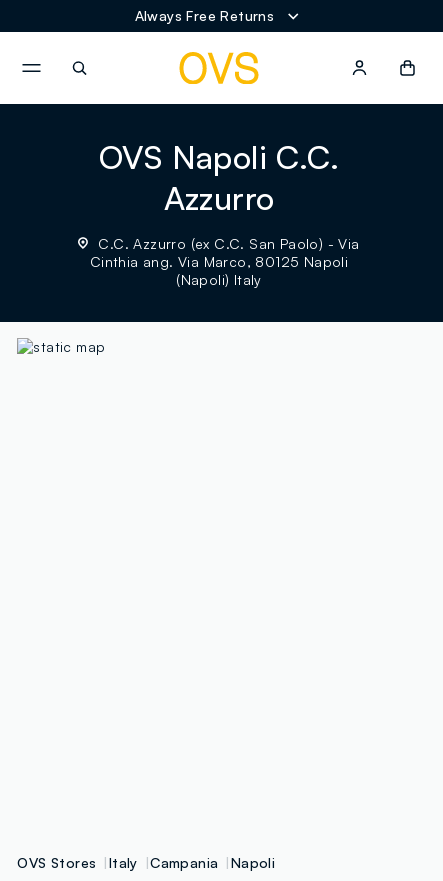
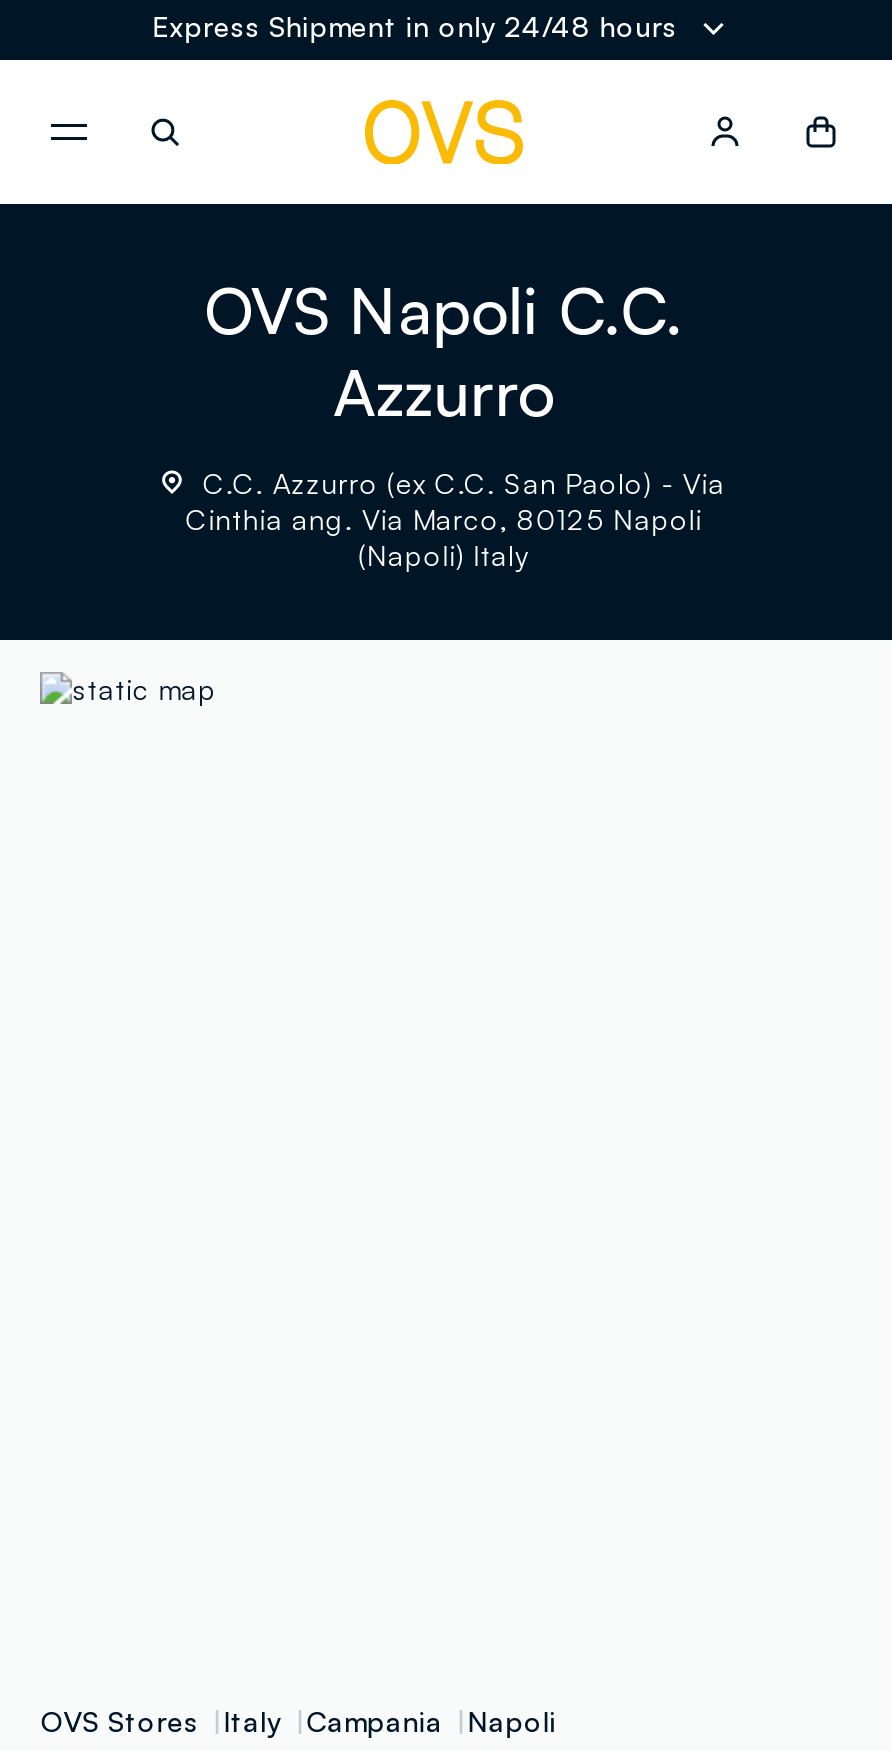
[135,6,274,23] Always Free Returns -> [153,9,677,43] Express Shipment in only 24/48 hours

